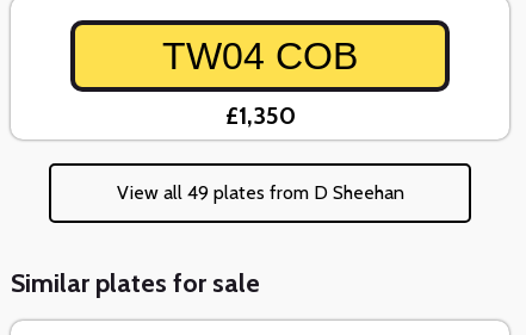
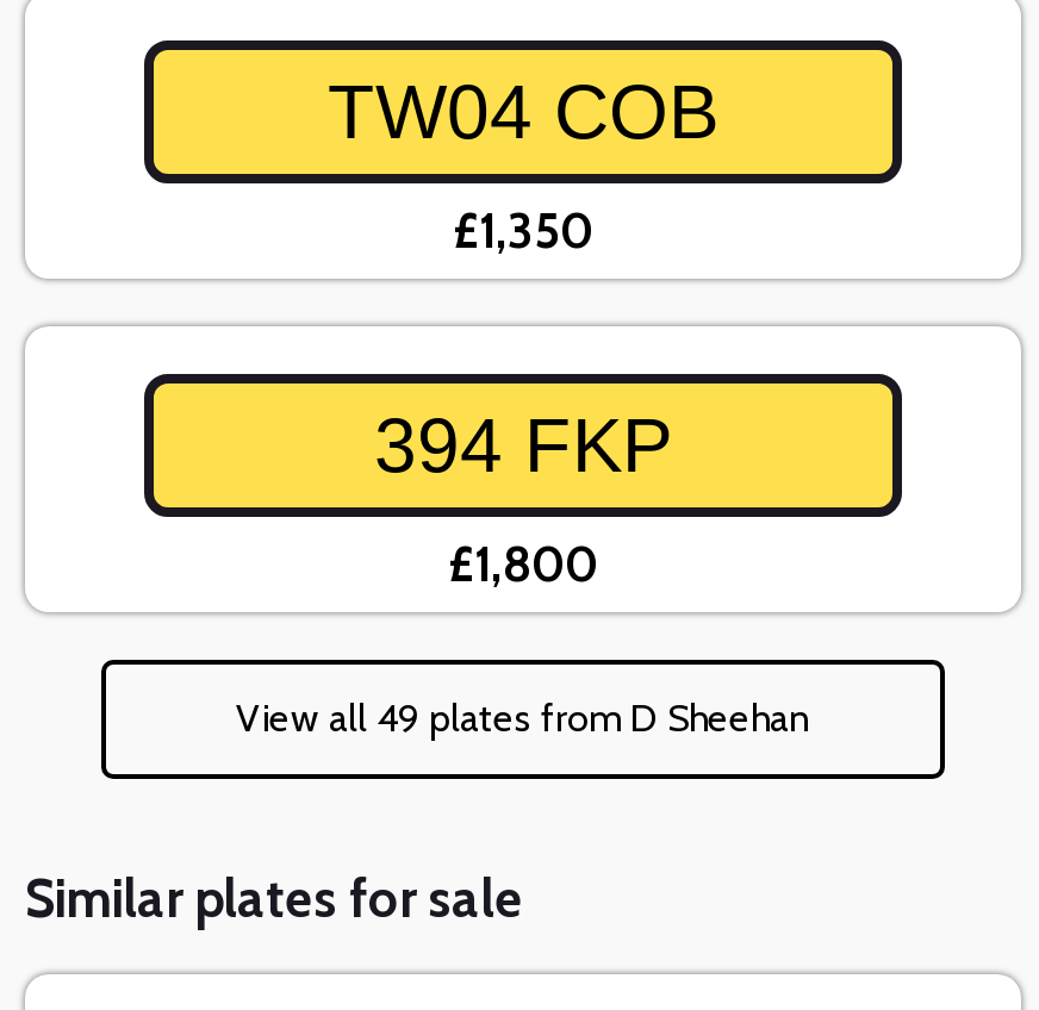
none -> [374,404,672,594] 394 FKP | £1,800

